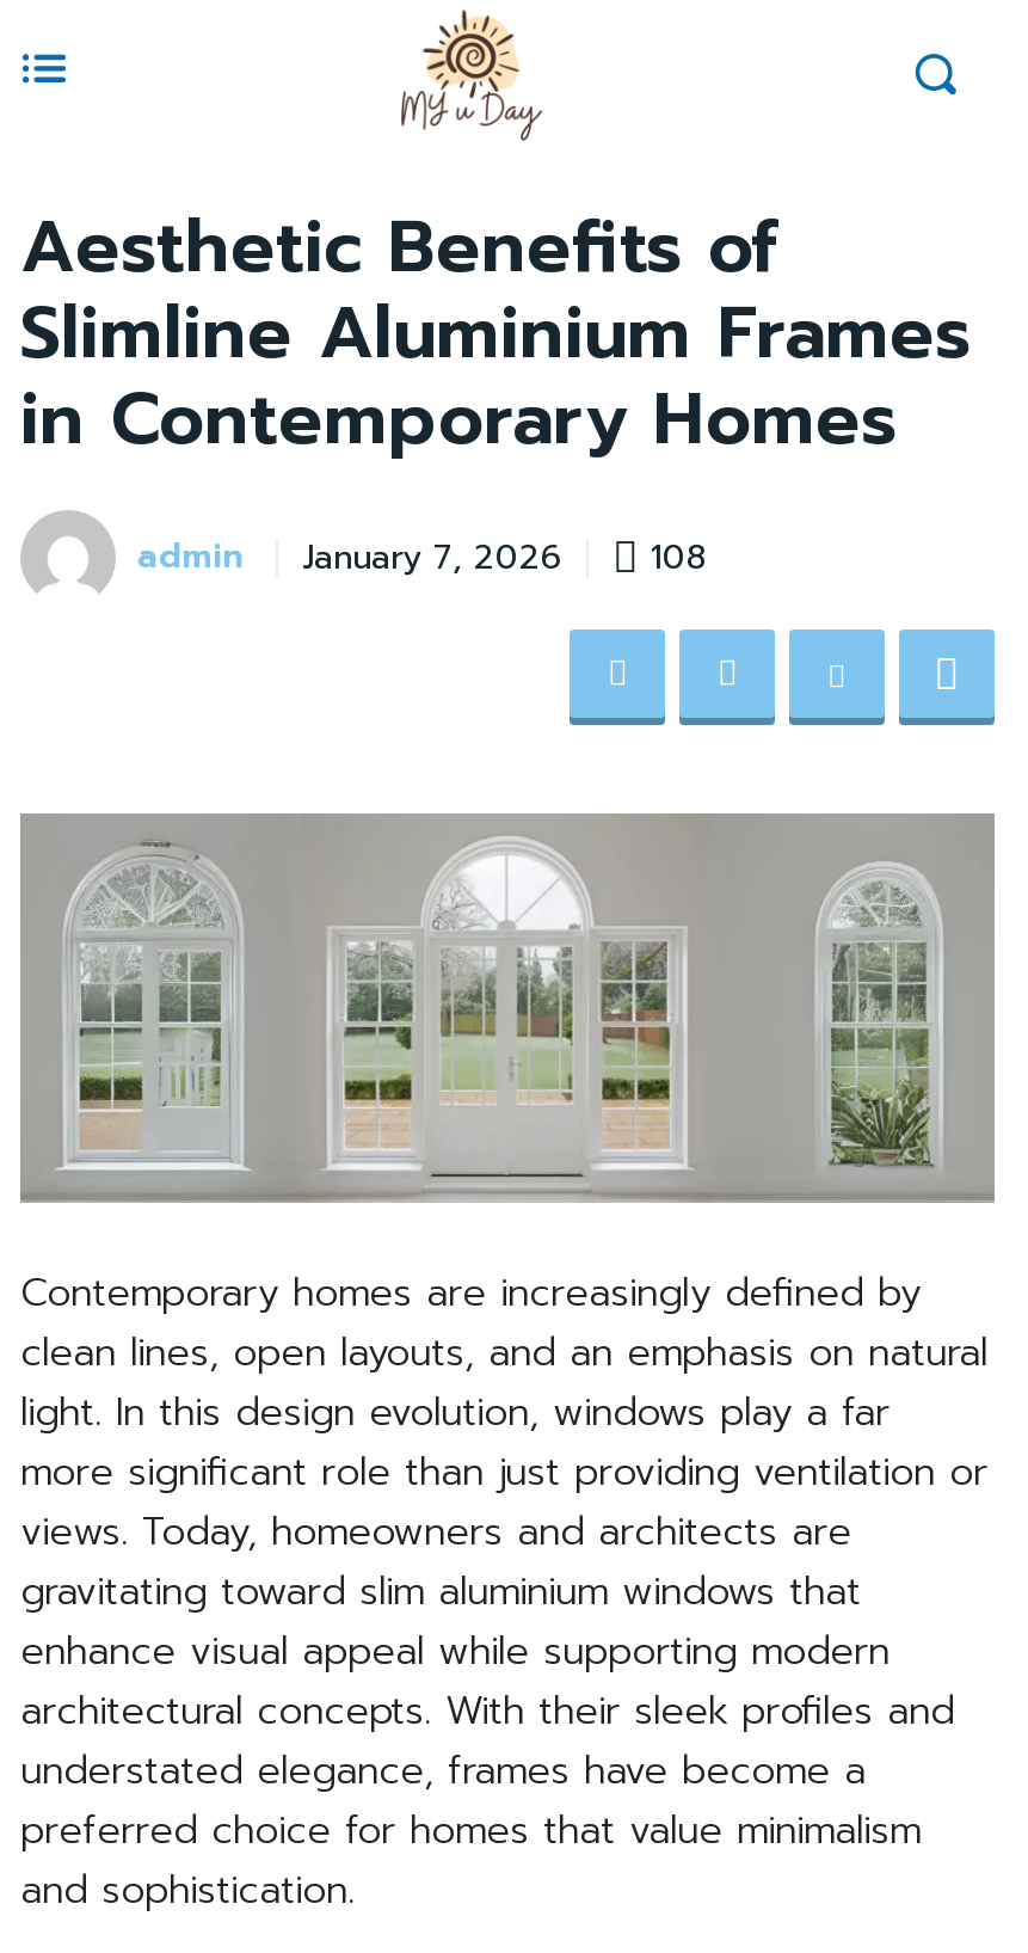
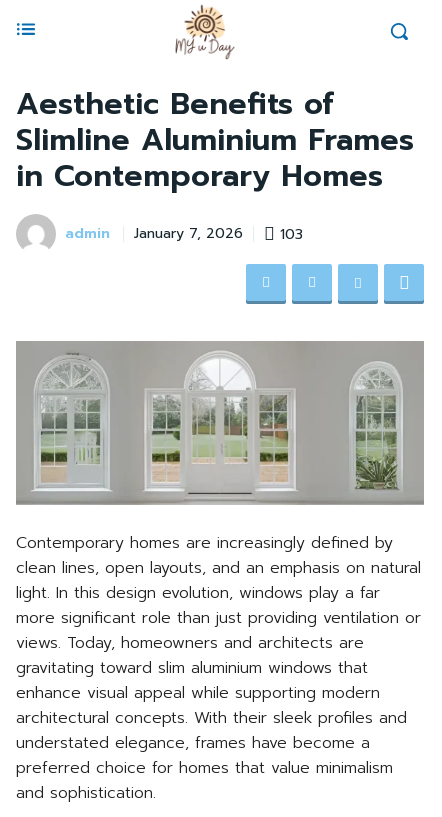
[137,532,708,582] admin January 7, 2026 108 -> [65,223,303,244] admin January 7, 2026 103

